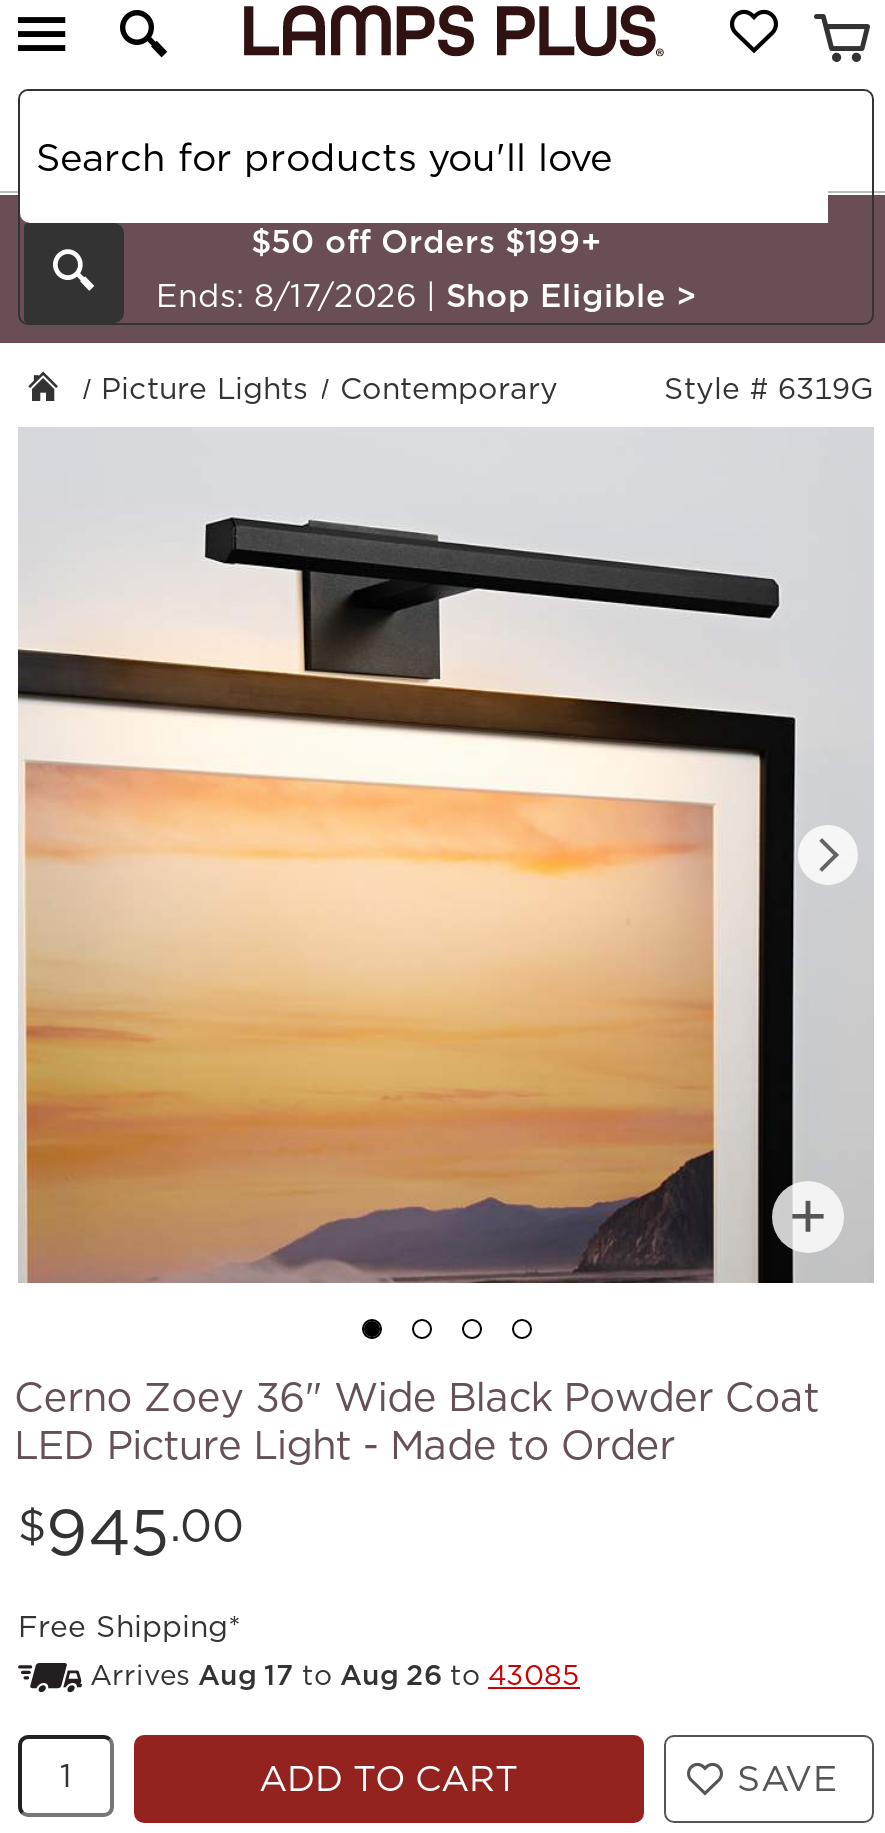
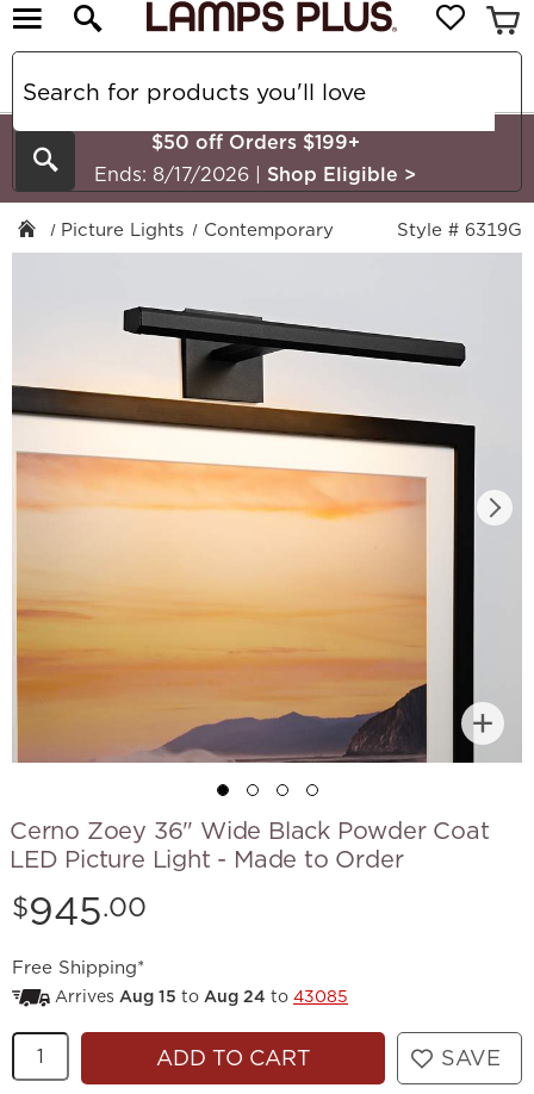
[90,1655,580,1695] Arrives Aug 17 to Aug 26 to 43085 -> [55,984,348,1008] Arrives Aug 15 to Aug 24 to 43085

